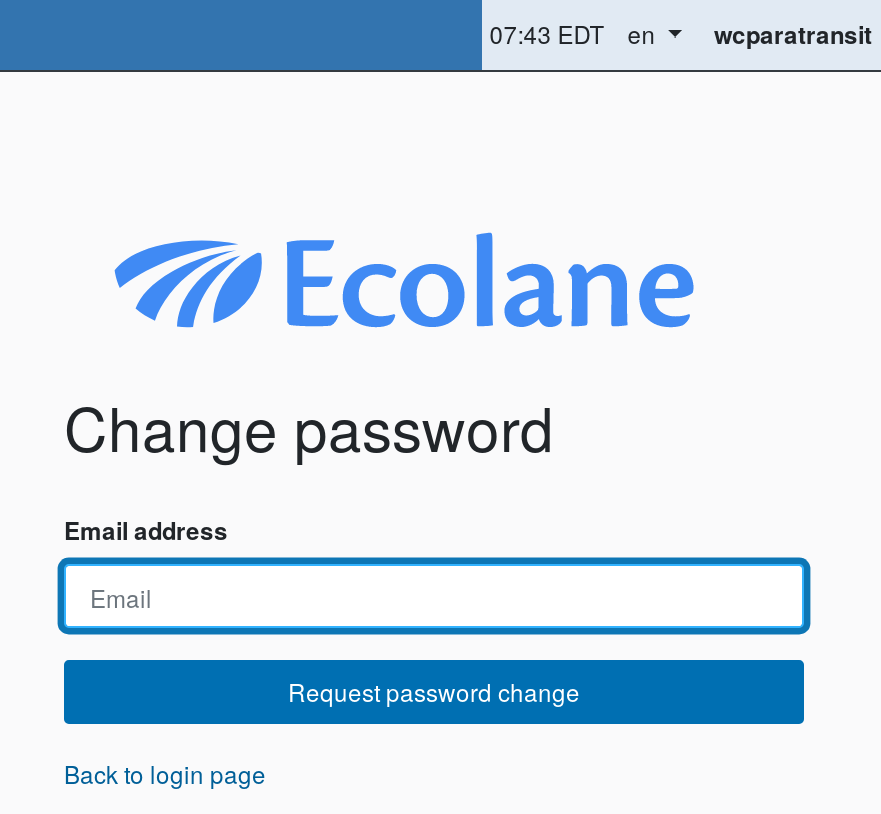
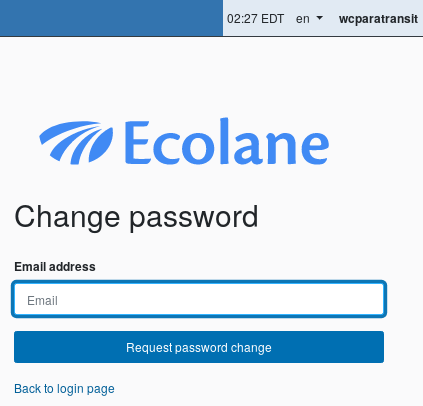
[490,16,872,52] 07:43 EDT en wcparatransit -> [227,9,418,27] 02:27 EDT en wcparatransit

